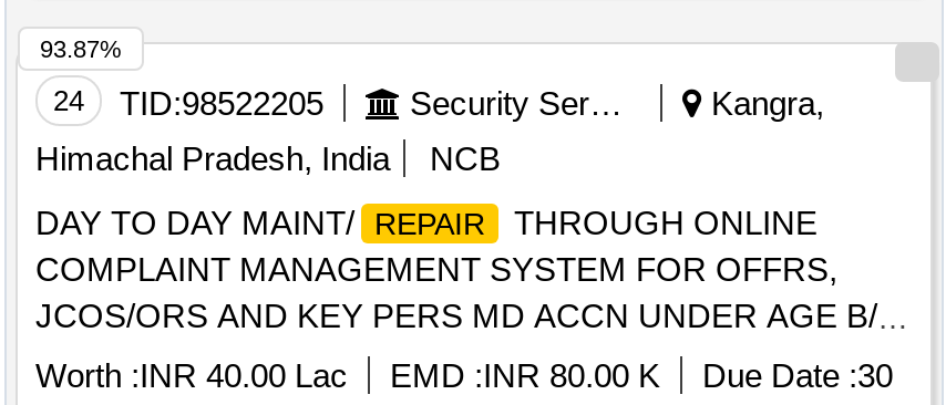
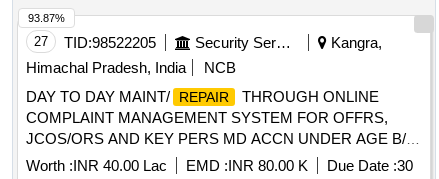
[53,85,323,122] 24 TID:98522205 -> [34,34,156,51] 27 TID:98522205

